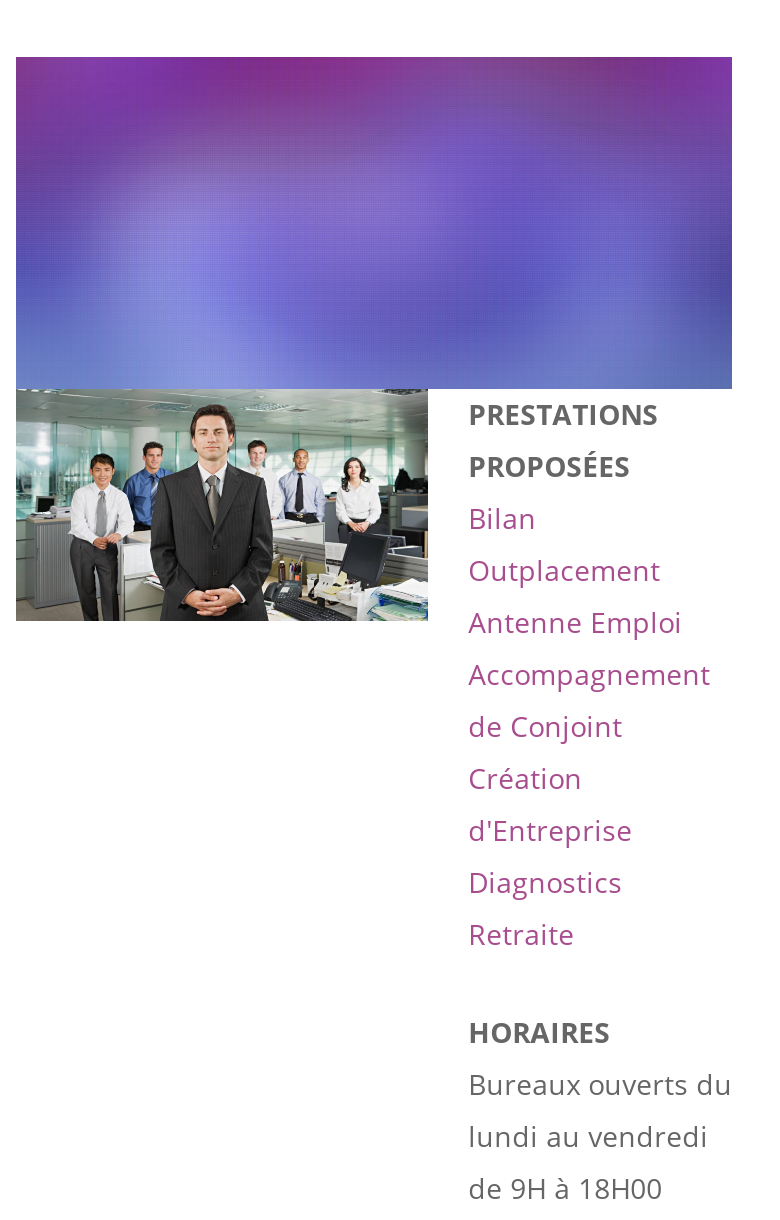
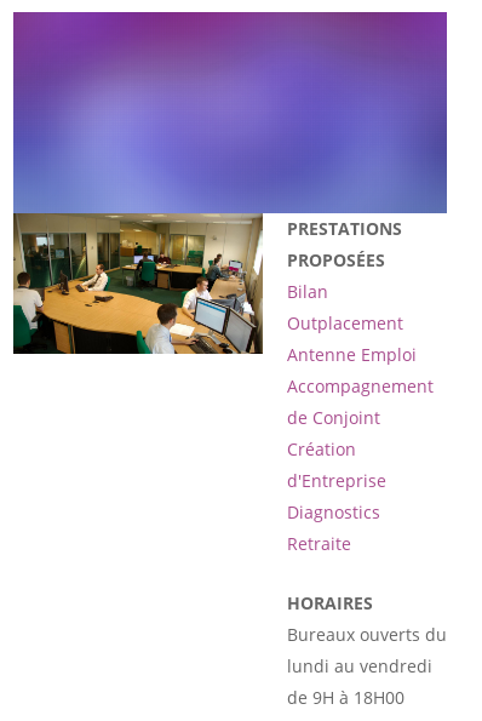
[14,387,430,623] [image] -> [12,212,264,355] [image]

